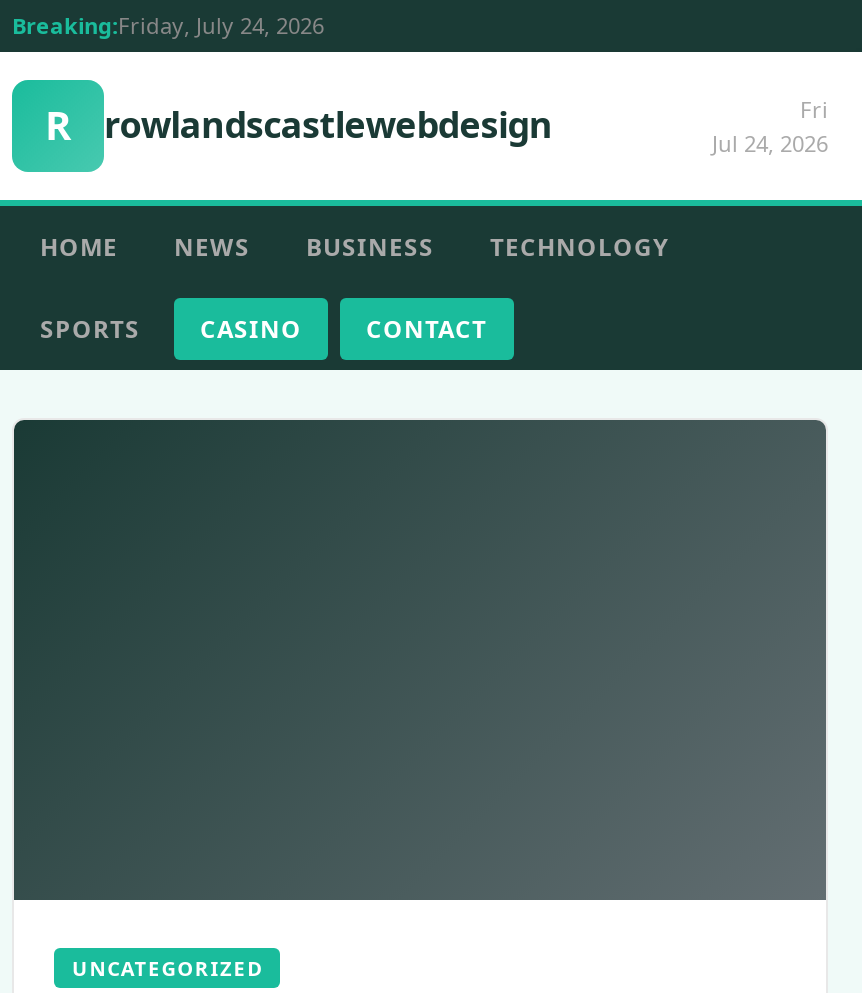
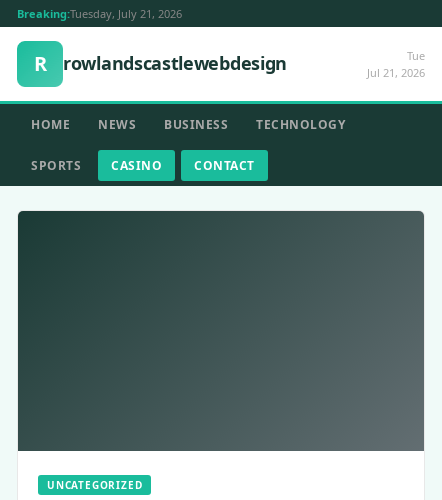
[12,10,324,40] Breaking:Friday, July 24, 2026 -> [17,6,182,21] Breaking:Tuesday, July 21, 2026
[712,94,828,158] Fri | Jul 24, 2026 -> [367,48,425,80] Tue | Jul 21, 2026

